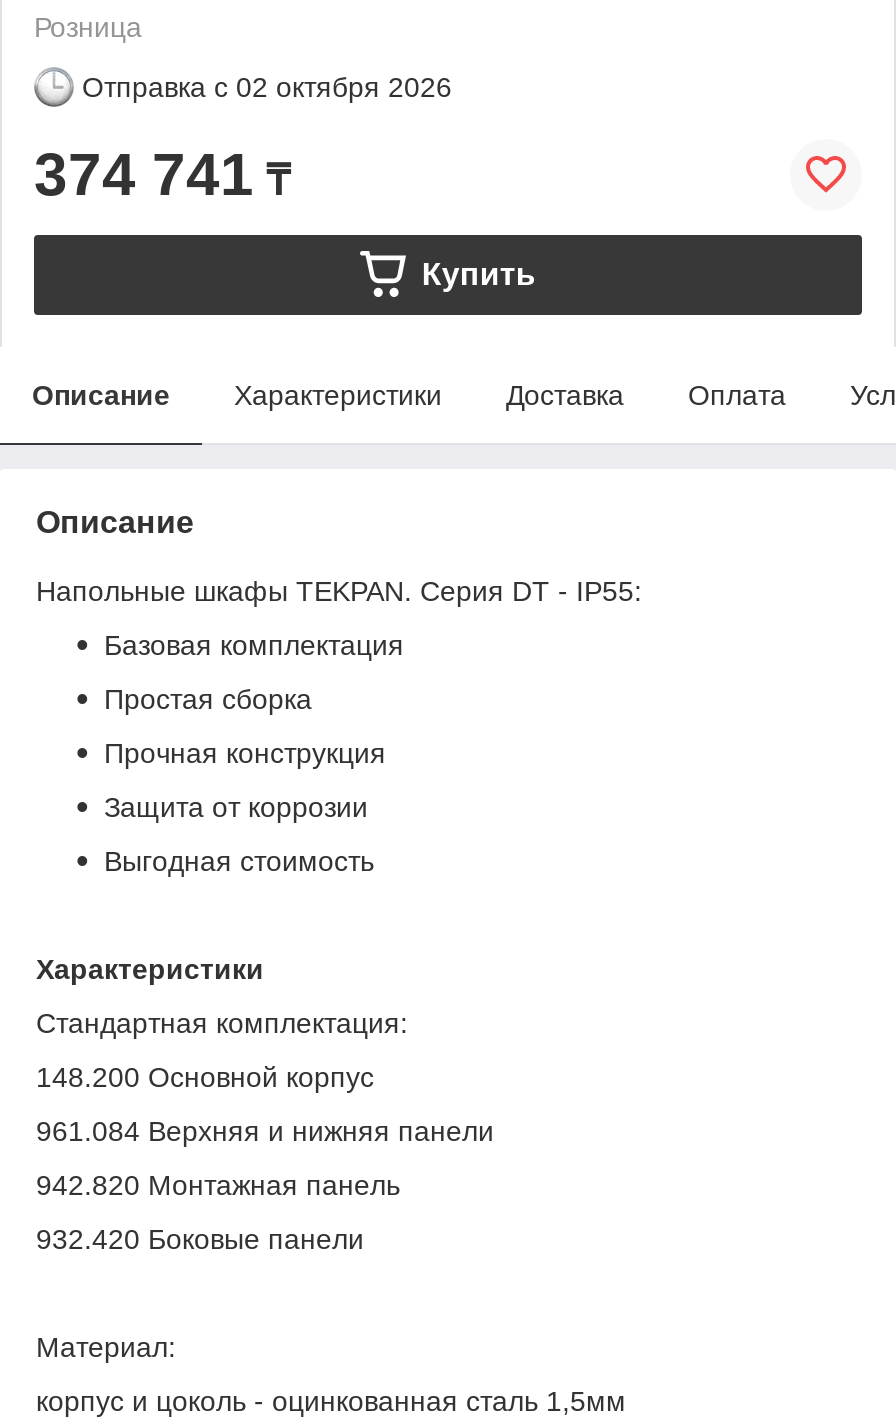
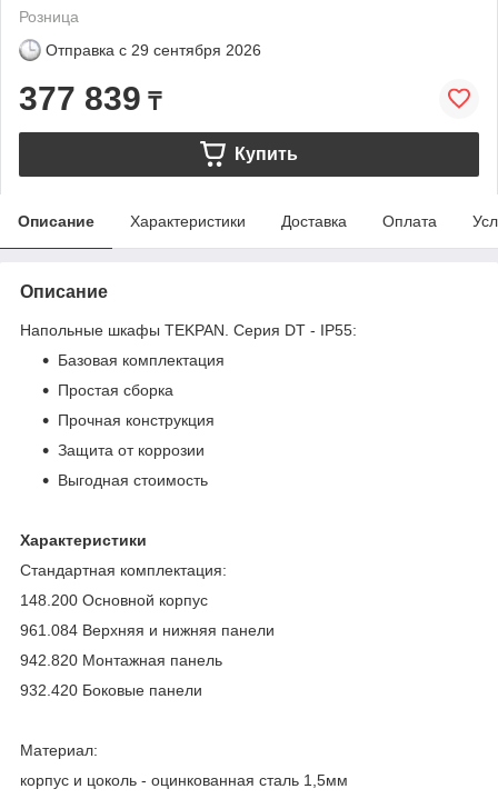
[82,71,452,103] Отправка с 02 октября 2026 -> [46,41,261,59] Отправка с 29 сентября 2026
[34,141,290,207] 374 741 ₸ -> [19,80,161,116] 377 839 ₸

